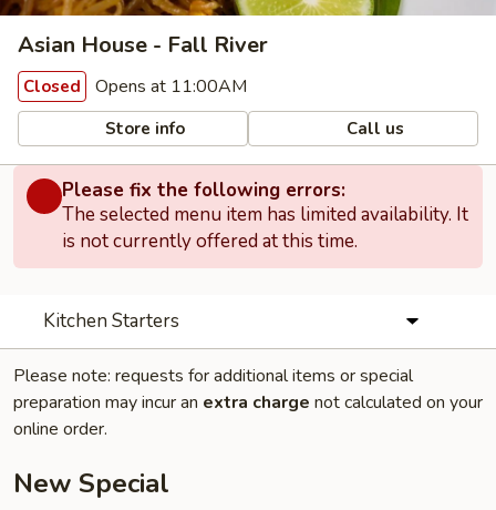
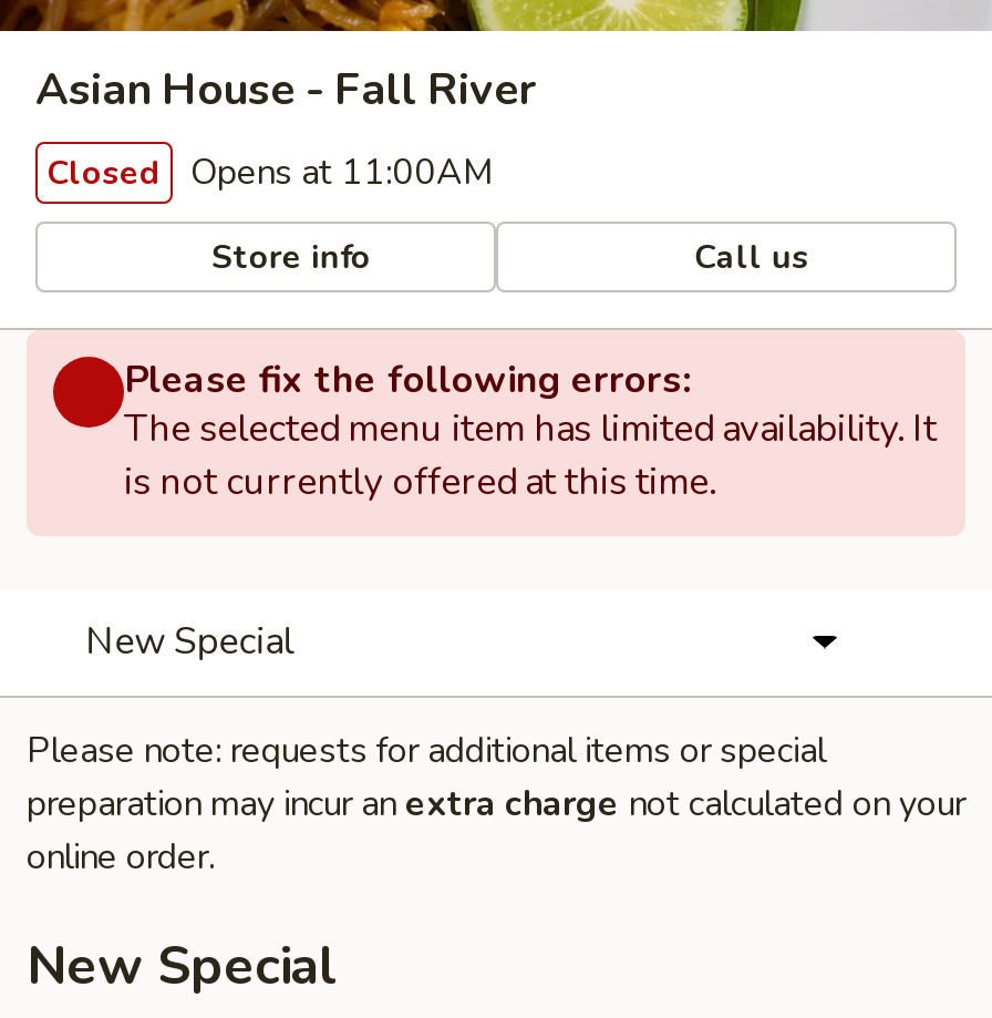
[43,308,179,334] Kitchen Starters -> [85,616,294,667] New Special

